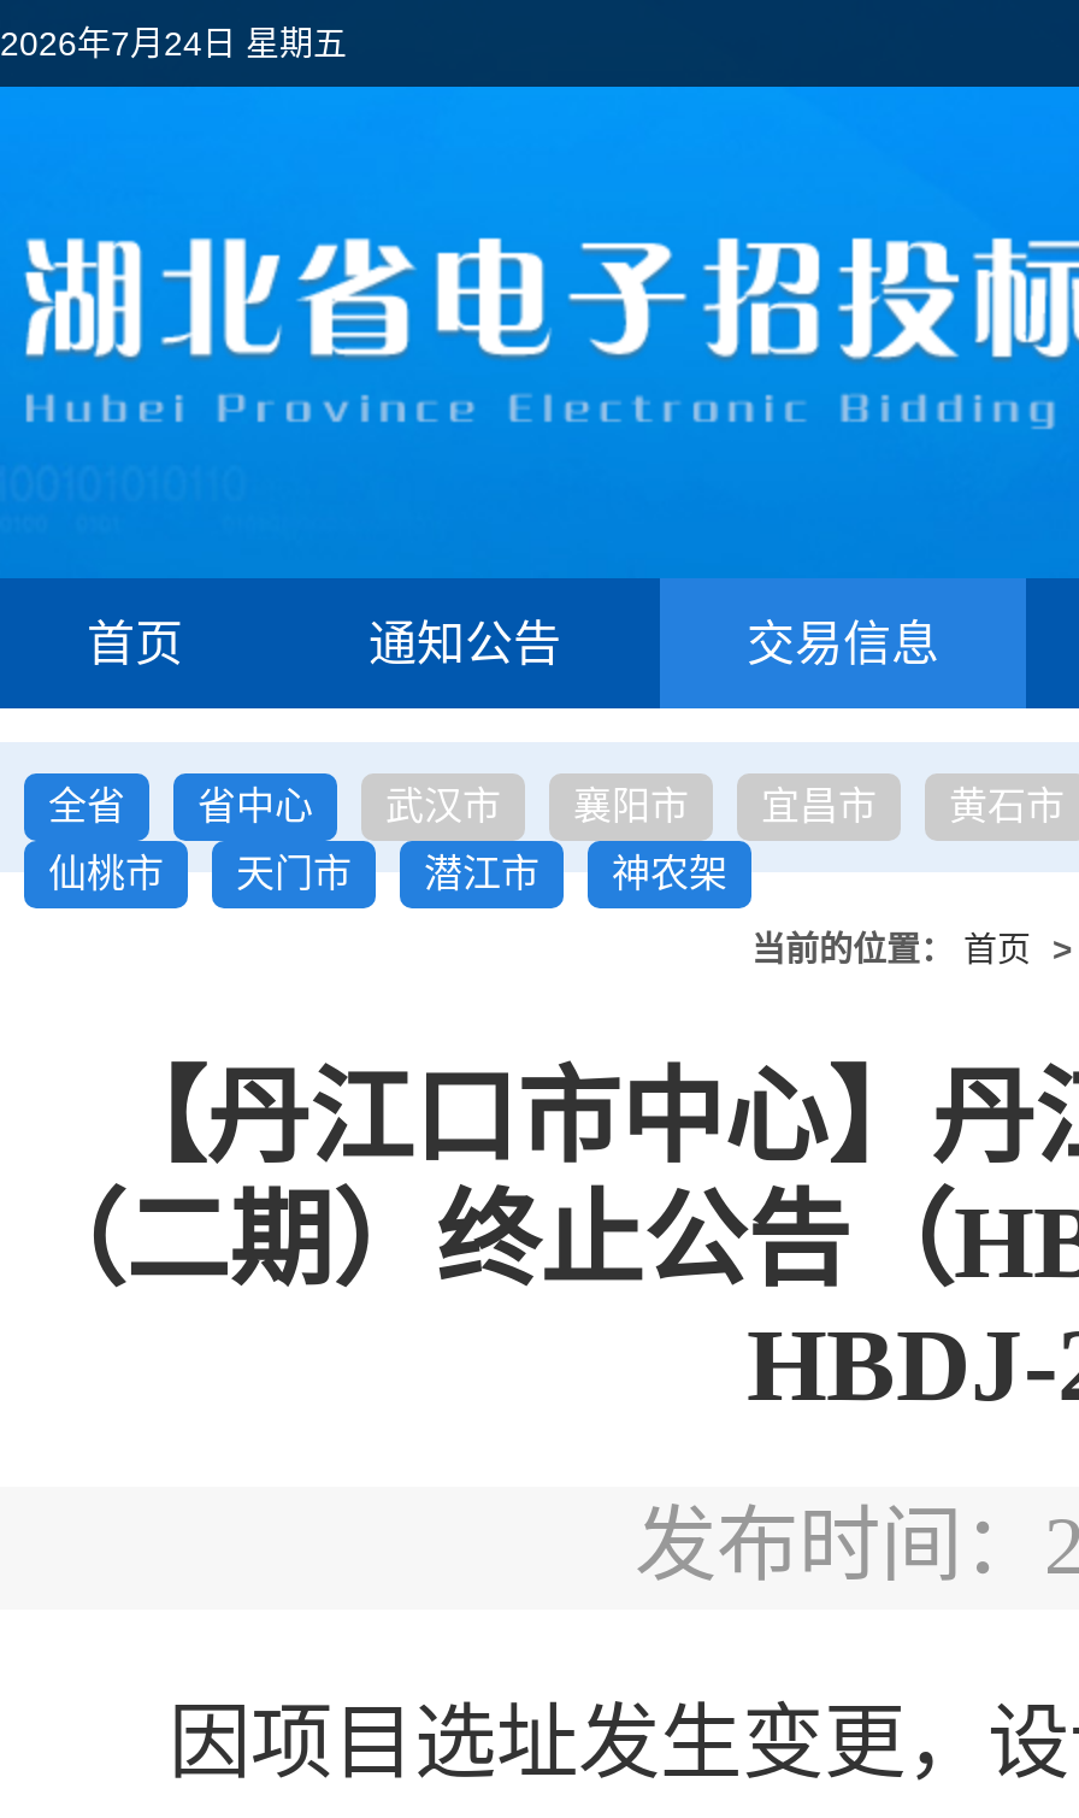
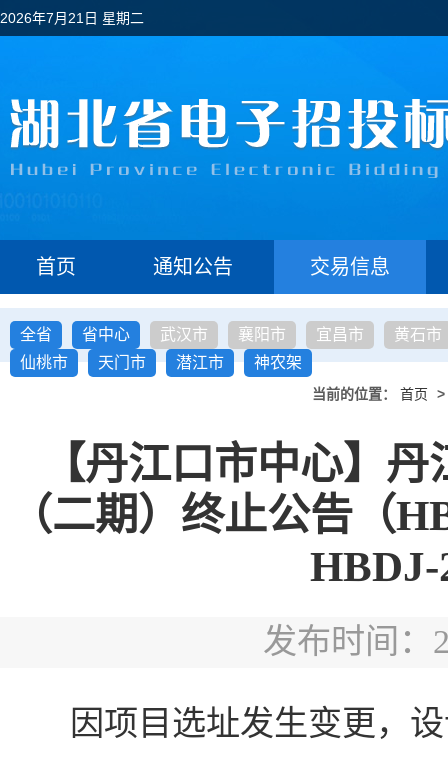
[0,24,347,63] 2026年7月24日 星期五 -> [0,10,144,26] 2026年7月21日 星期二

